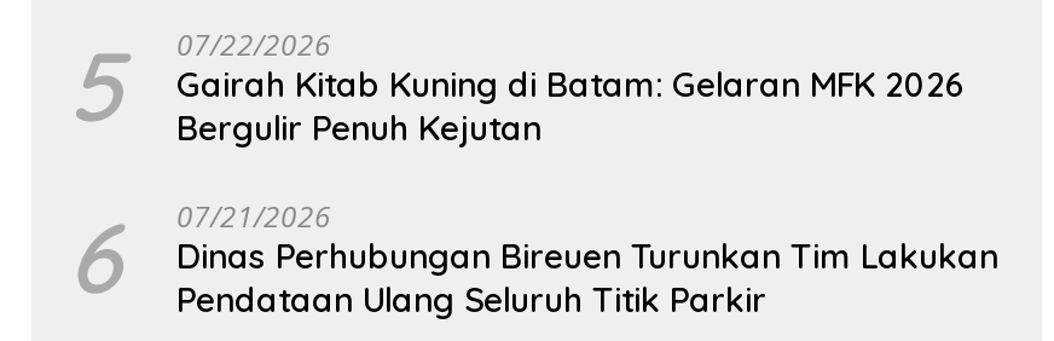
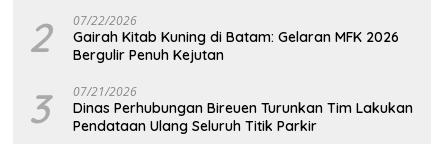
[68,23,965,149] 5 07/22/2026 Gairah Kitab Kuning di Batam: Gelaran MFK 2026 Bergulir Penuh Kejutan -> [28,12,399,64] 2 07/22/2026 Gairah Kitab Kuning di Batam: Gelaran MFK 2026 Bergulir Penuh Kejutan
[68,195,998,321] 6 07/21/2026 Dinas Perhubungan Bireuen Turunkan Tim Lakukan Pendataan Ulang Seluruh Titik Parkir -> [28,83,413,135] 3 07/21/2026 Dinas Perhubungan Bireuen Turunkan Tim Lakukan Pendataan Ulang Seluruh Titik Parkir

